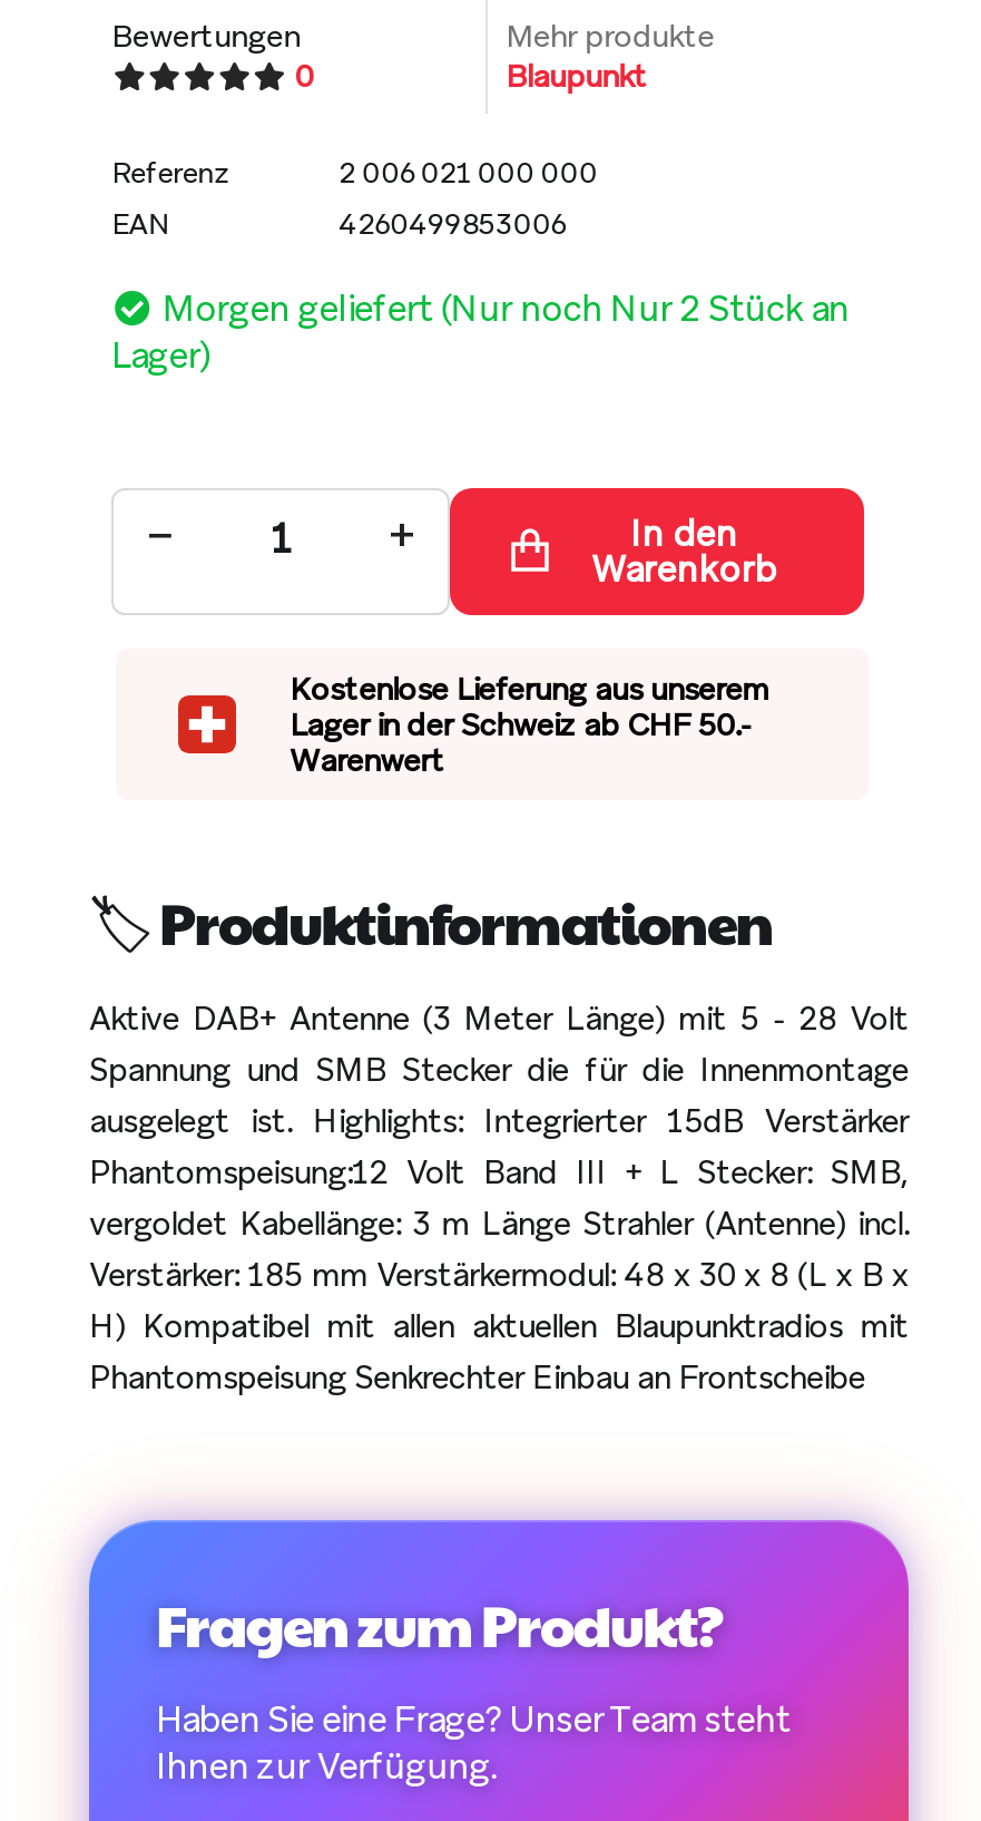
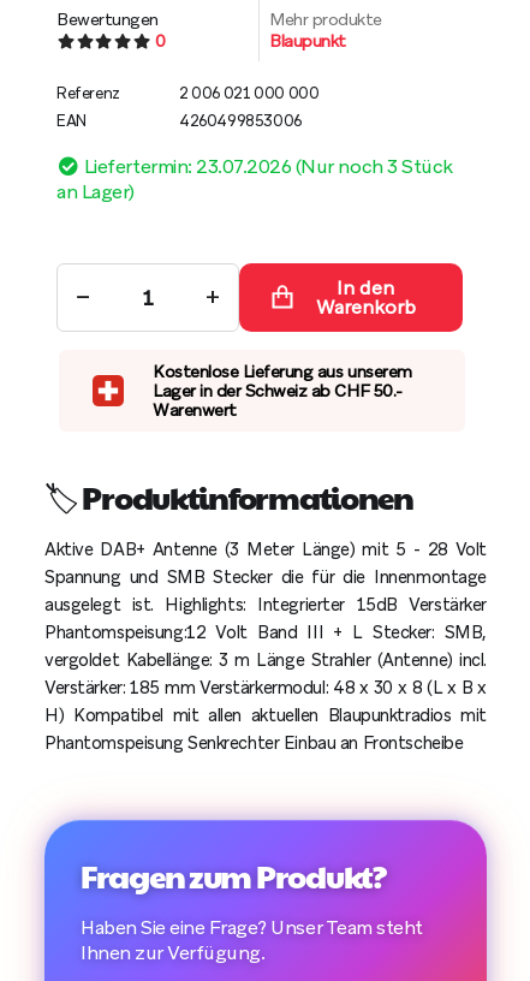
[111,285,849,379] Morgen geliefert (Nur noch Nur 2 Stück an | Lager) -> [56,154,453,204] Liefertermin: 23.07.2026 (Nur noch 3 Stück | an Lager)

